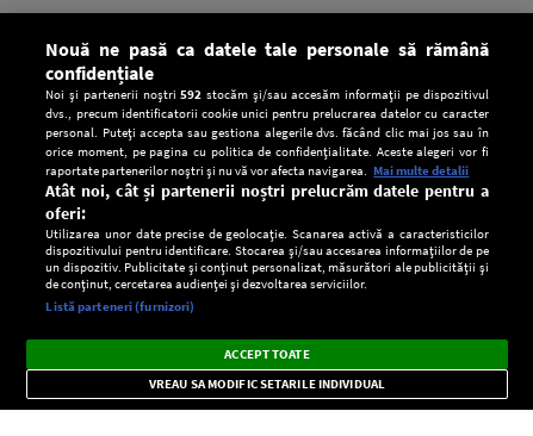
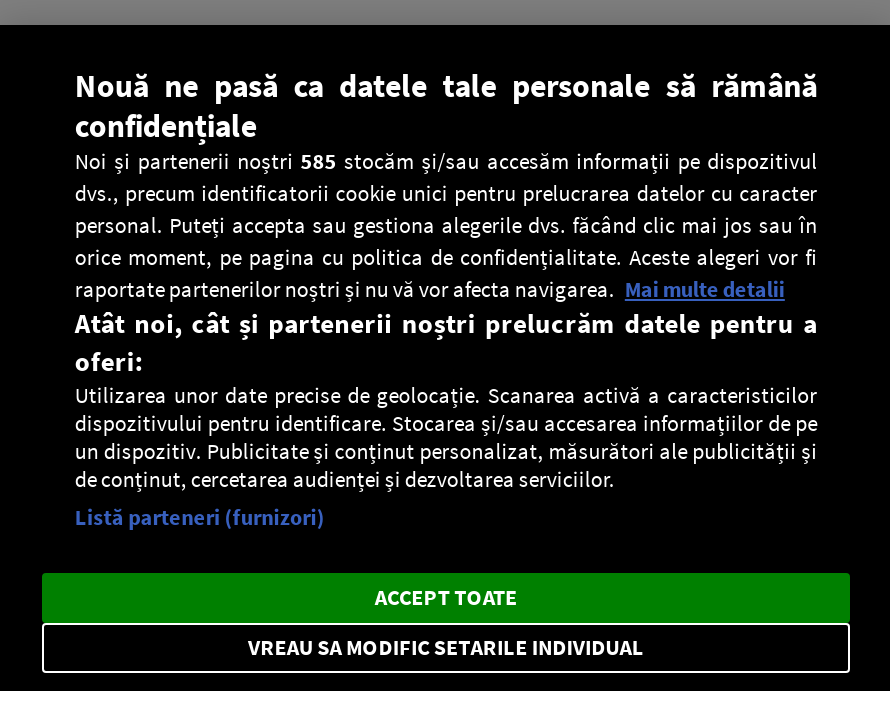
[46,86,488,102] Noi și partenerii noștri 592 stocăm și/sau accesăm informații pe dispozitivul -> [75,147,817,175] Noi și partenerii noștri 585 stocăm și/sau accesăm informații pe dispozitivul

